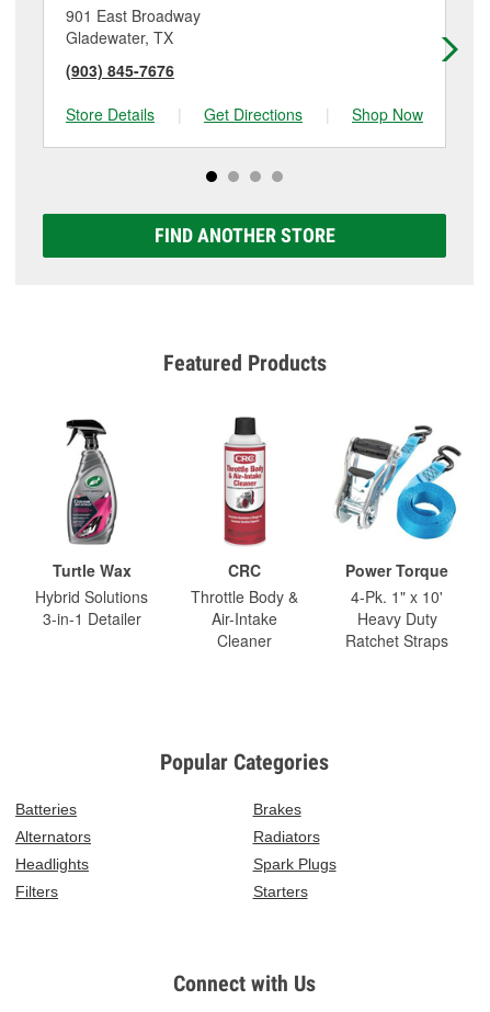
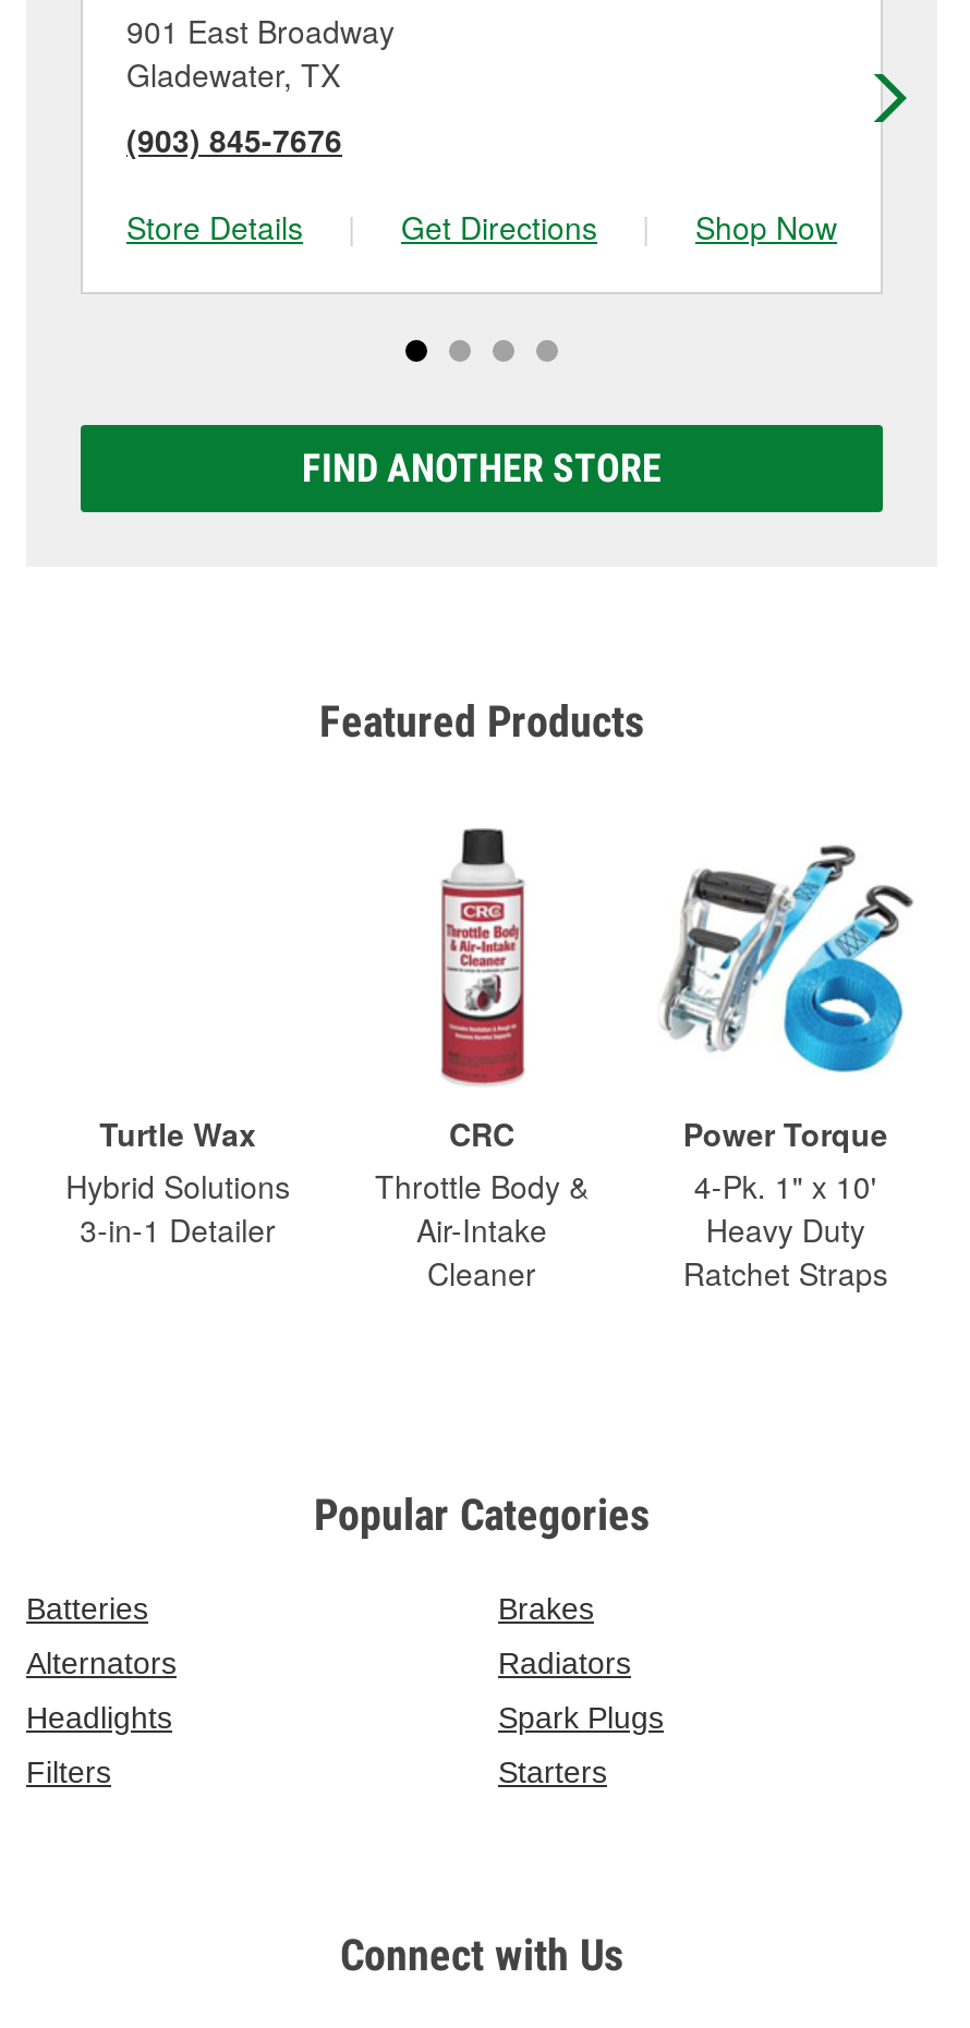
[66,418,118,545] [image] -> none

